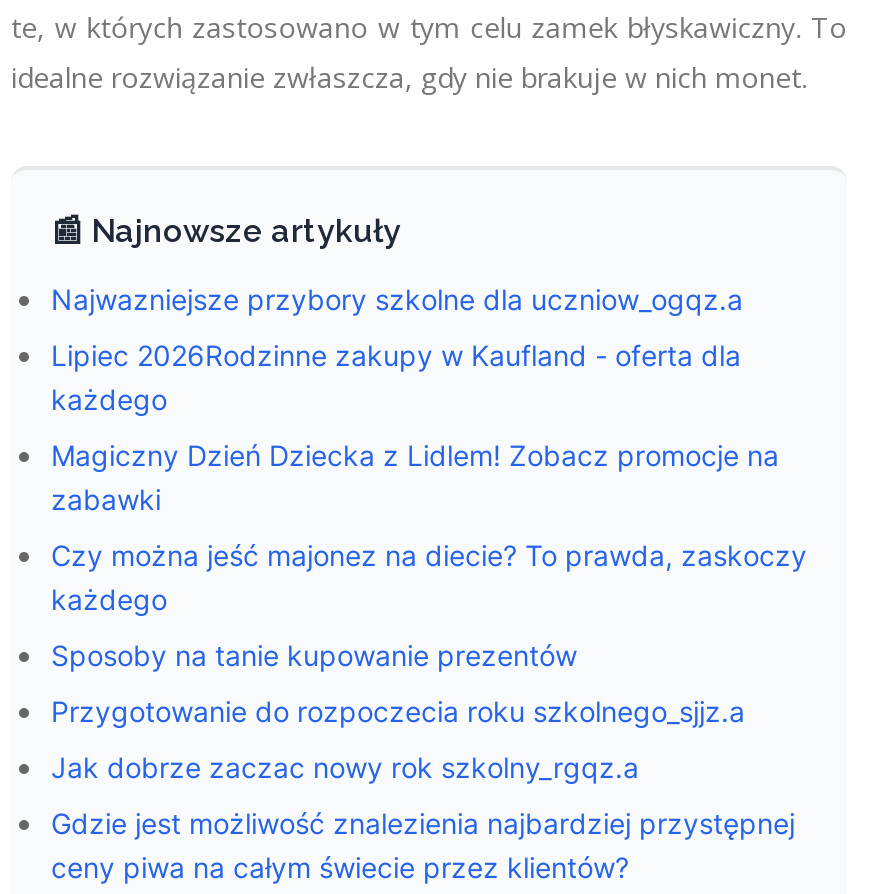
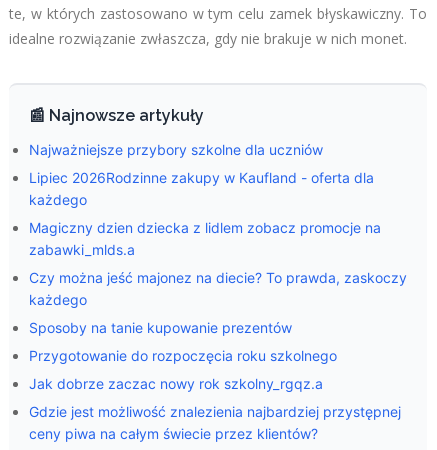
[51,281,743,315] Najwazniejsze przybory szkolne dla uczniow_ogqz.a -> [29,140,323,157] Najważniejsze przybory szkolne dla uczniów
[51,437,779,515] Magiczny Dzień Dziecka z Lidlem! Zobacz promocje na | zabawki -> [29,218,381,257] Magiczny dzien dziecka z lidlem zobacz promocje na | zabawki_mlds.a
[51,693,745,727] Przygotowanie do rozpoczecia roku szkolnego_sjjz.a -> [29,346,337,363] Przygotowanie do rozpoczęcia roku szkolnego

